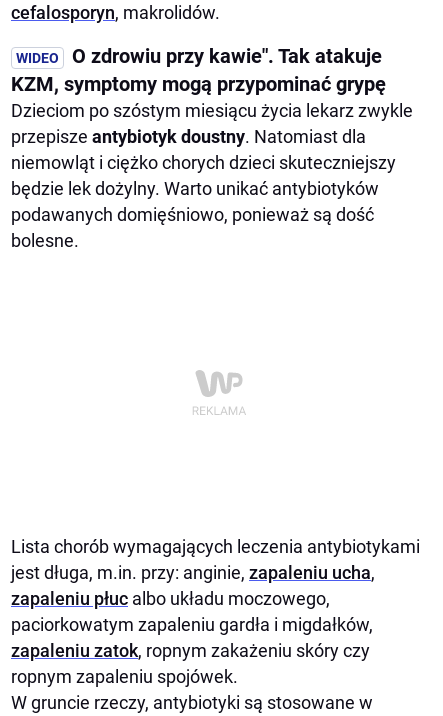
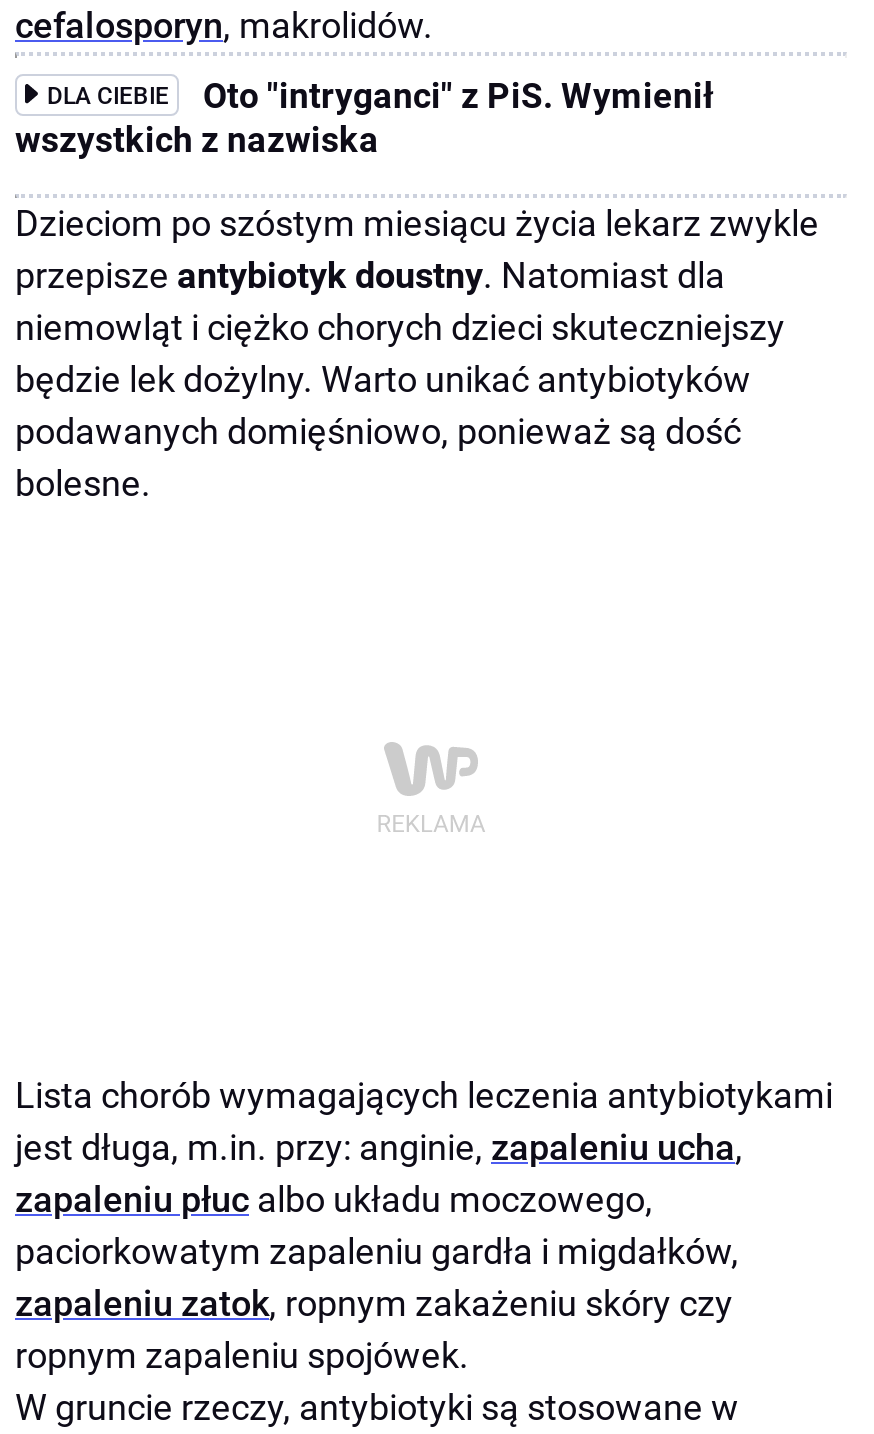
[11,44,386,96] O zdrowiu przy kawie". Tak atakuje | KZM, symptomy mogą przypominać grypę -> [15,75,715,159] DLA CIEBIE | Oto "intryganci" z PiS. Wymienił | wszystkich z nazwiska

